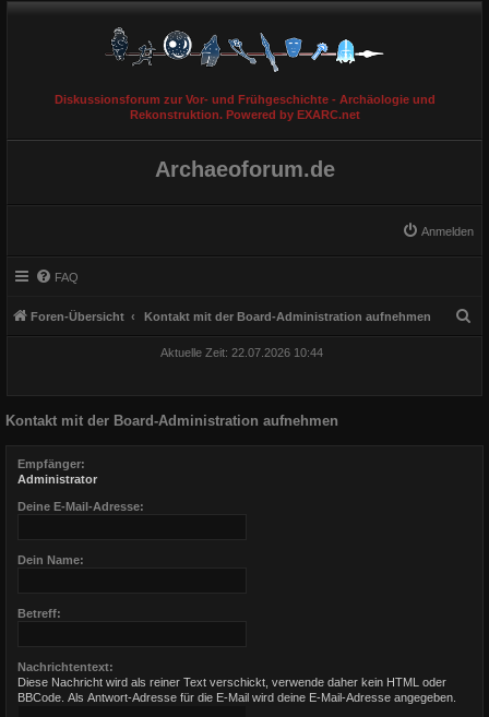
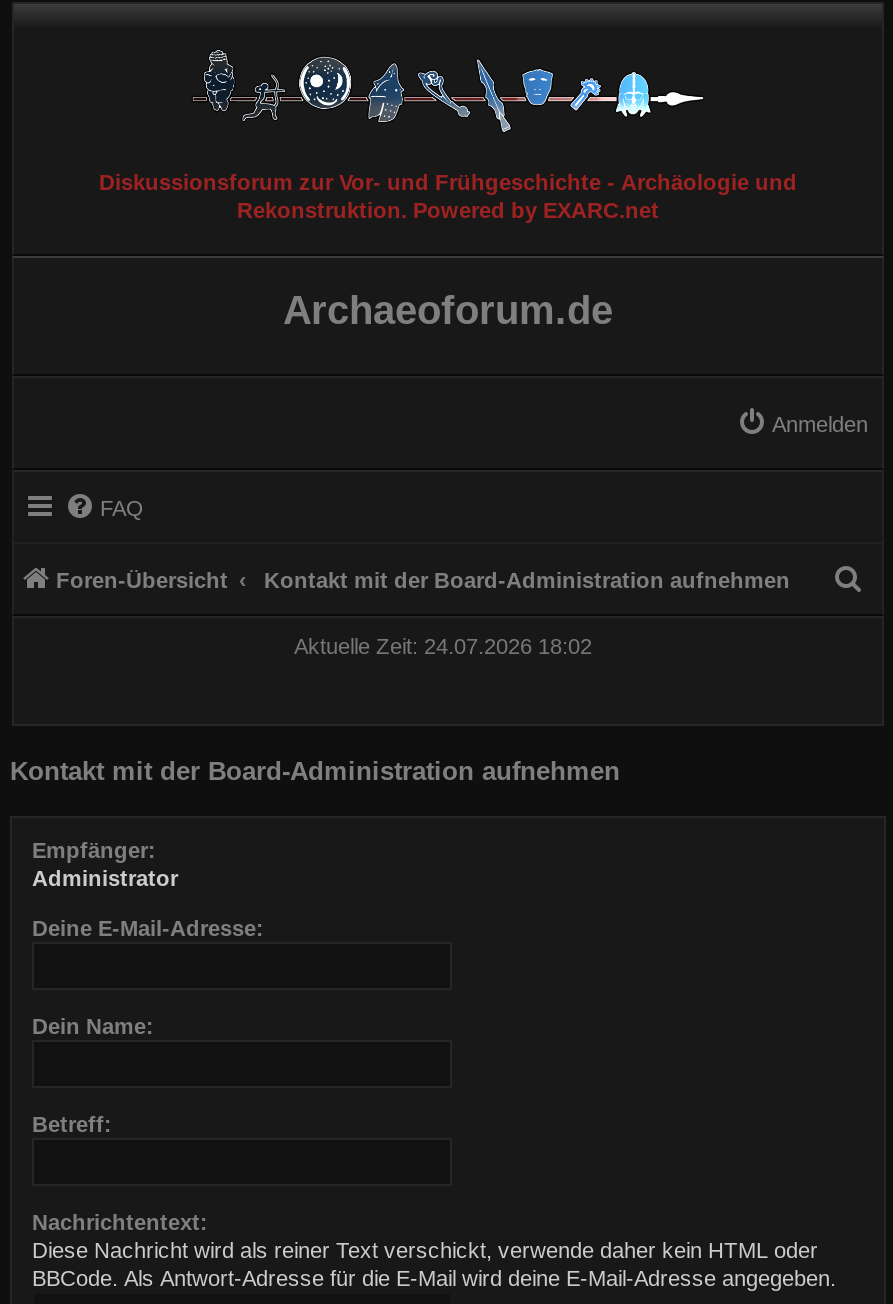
[160,346,323,359] Aktuelle Zeit: 22.07.2026 10:44 -> [294,634,592,658] Aktuelle Zeit: 24.07.2026 18:02

